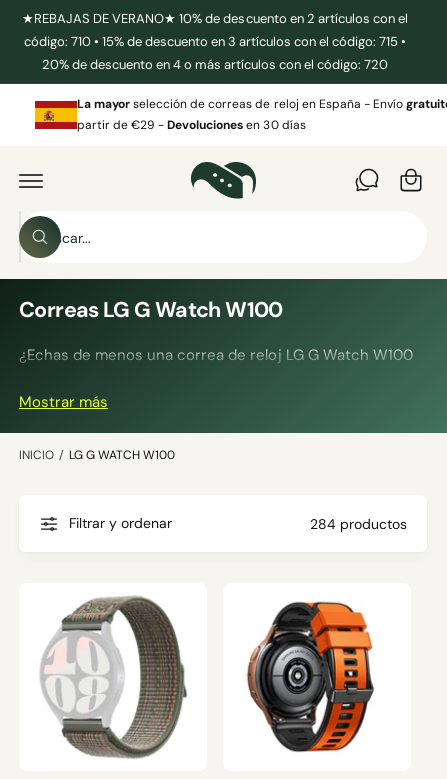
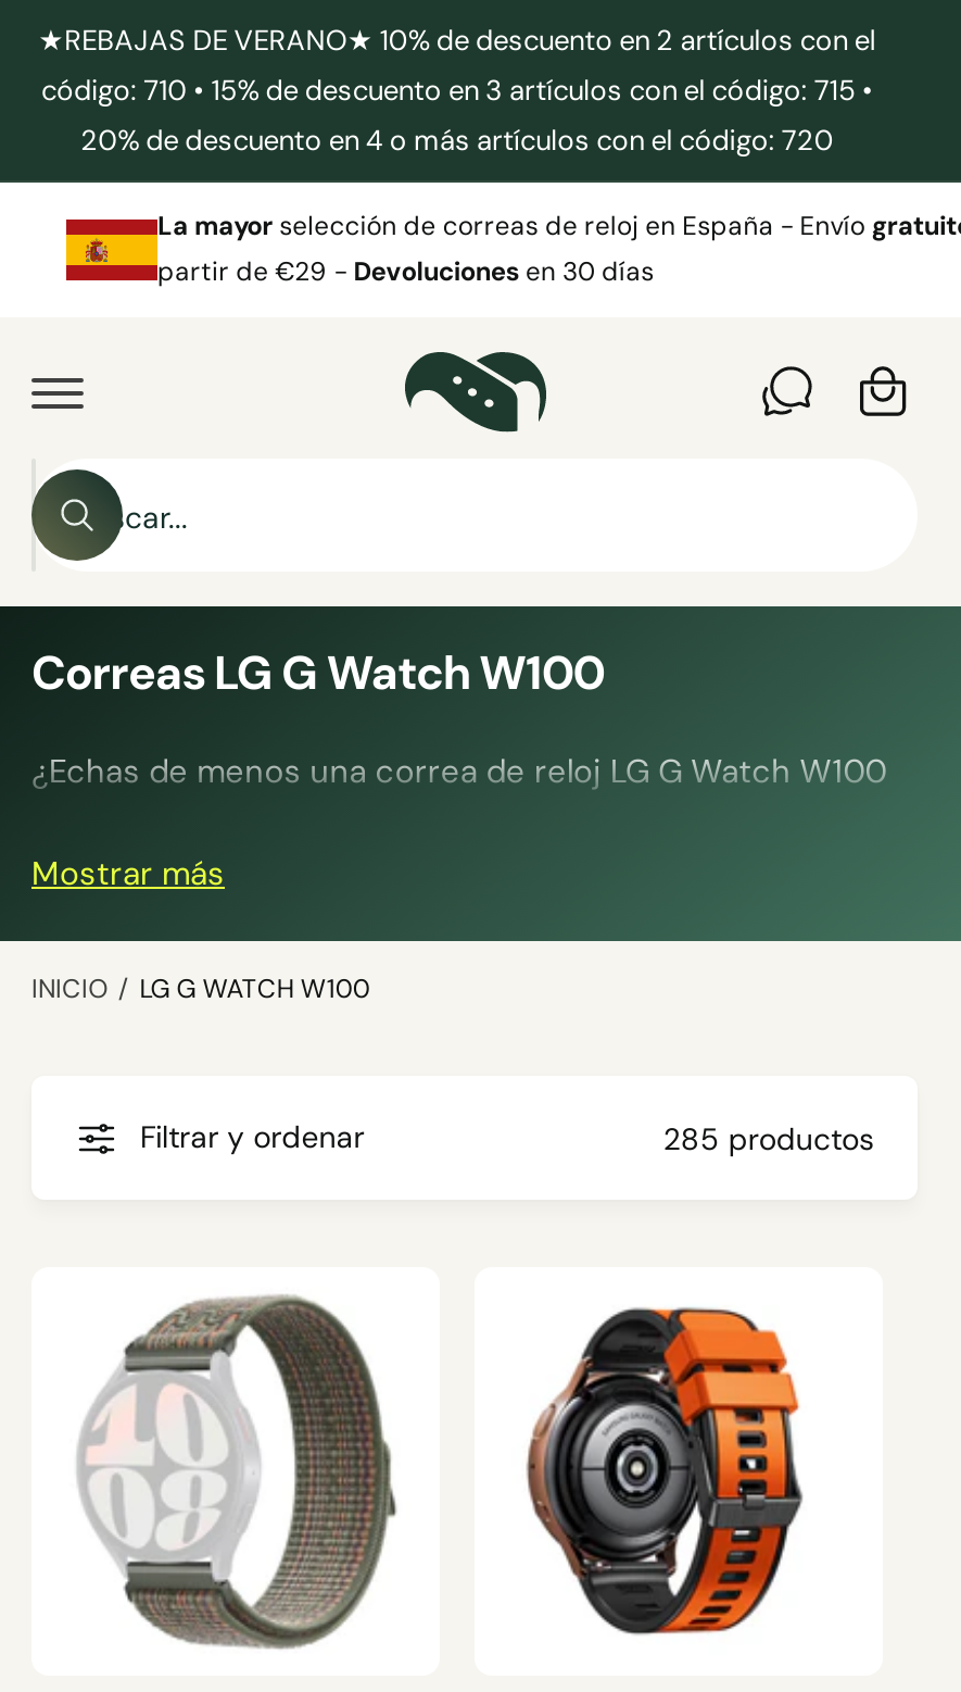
[310,515,407,533] 284 productos -> [663,1119,874,1158] 285 productos

